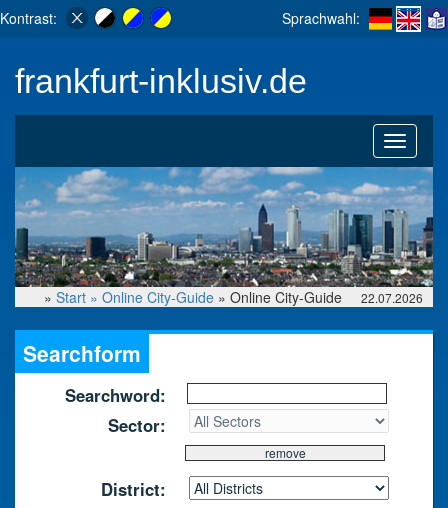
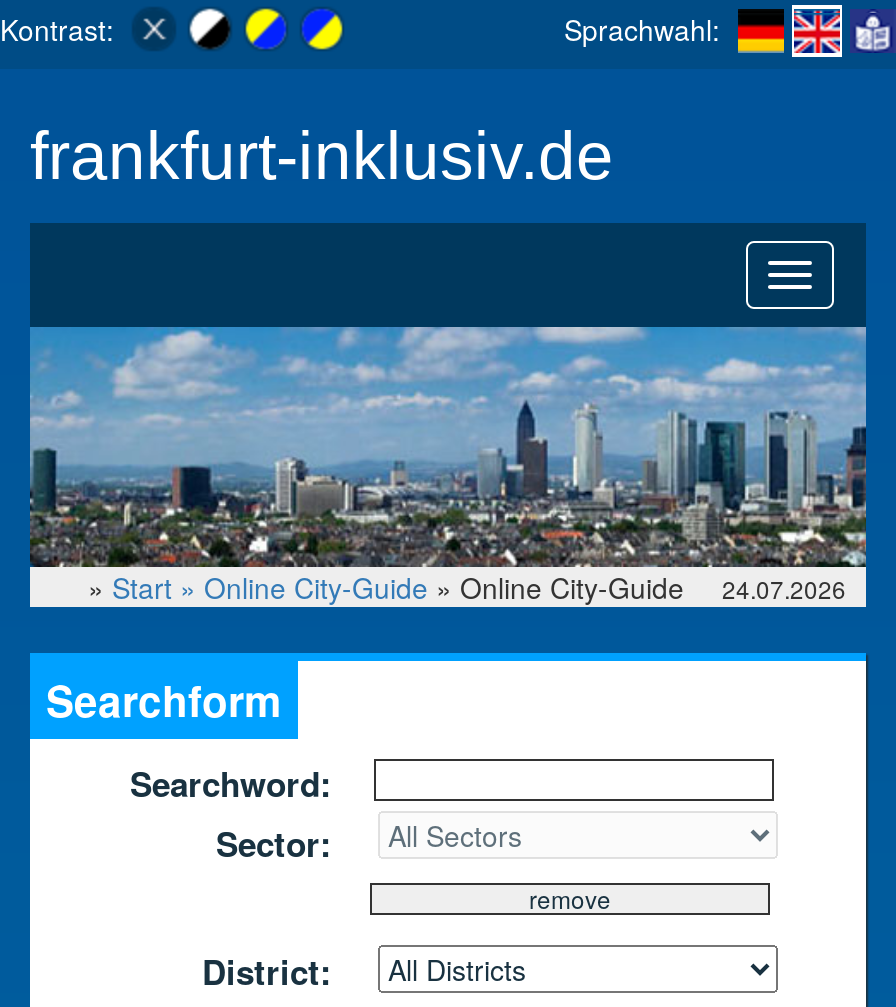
[40,287,423,307] »Start »Online City-Guide» Online City-Guide 22.07.2026 -> [80,567,846,607] »Start »Online City-Guide» Online City-Guide 24.07.2026

